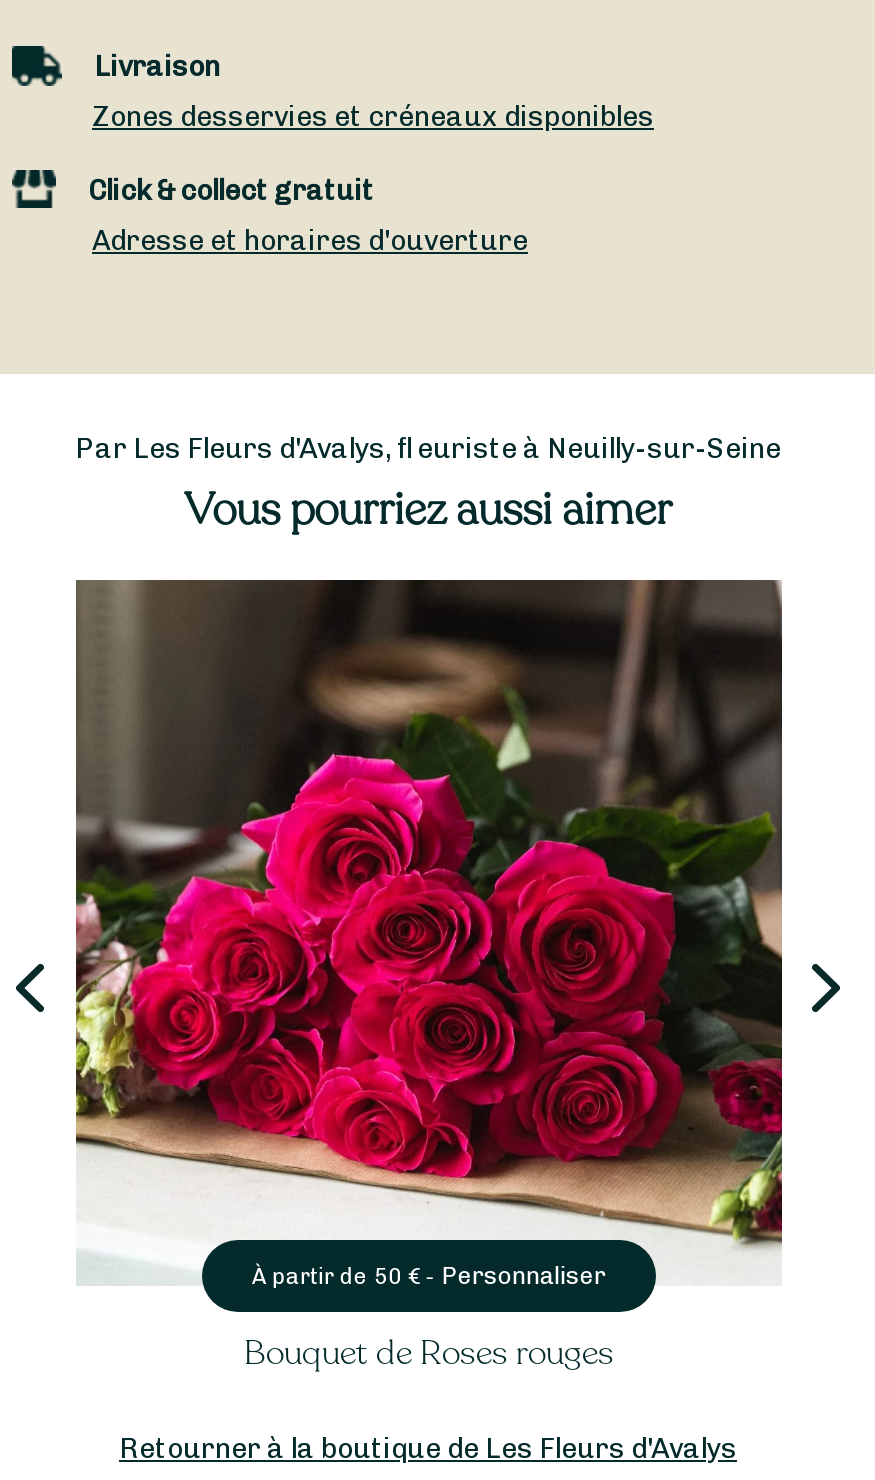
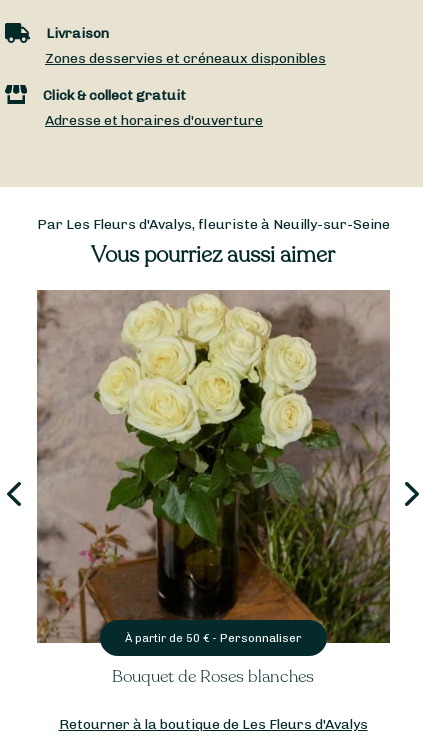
[74,580,784,1377] [image] | Bouquet de Roses roses -> [36,290,391,688] [image] | Bouquet de Roses blanches

